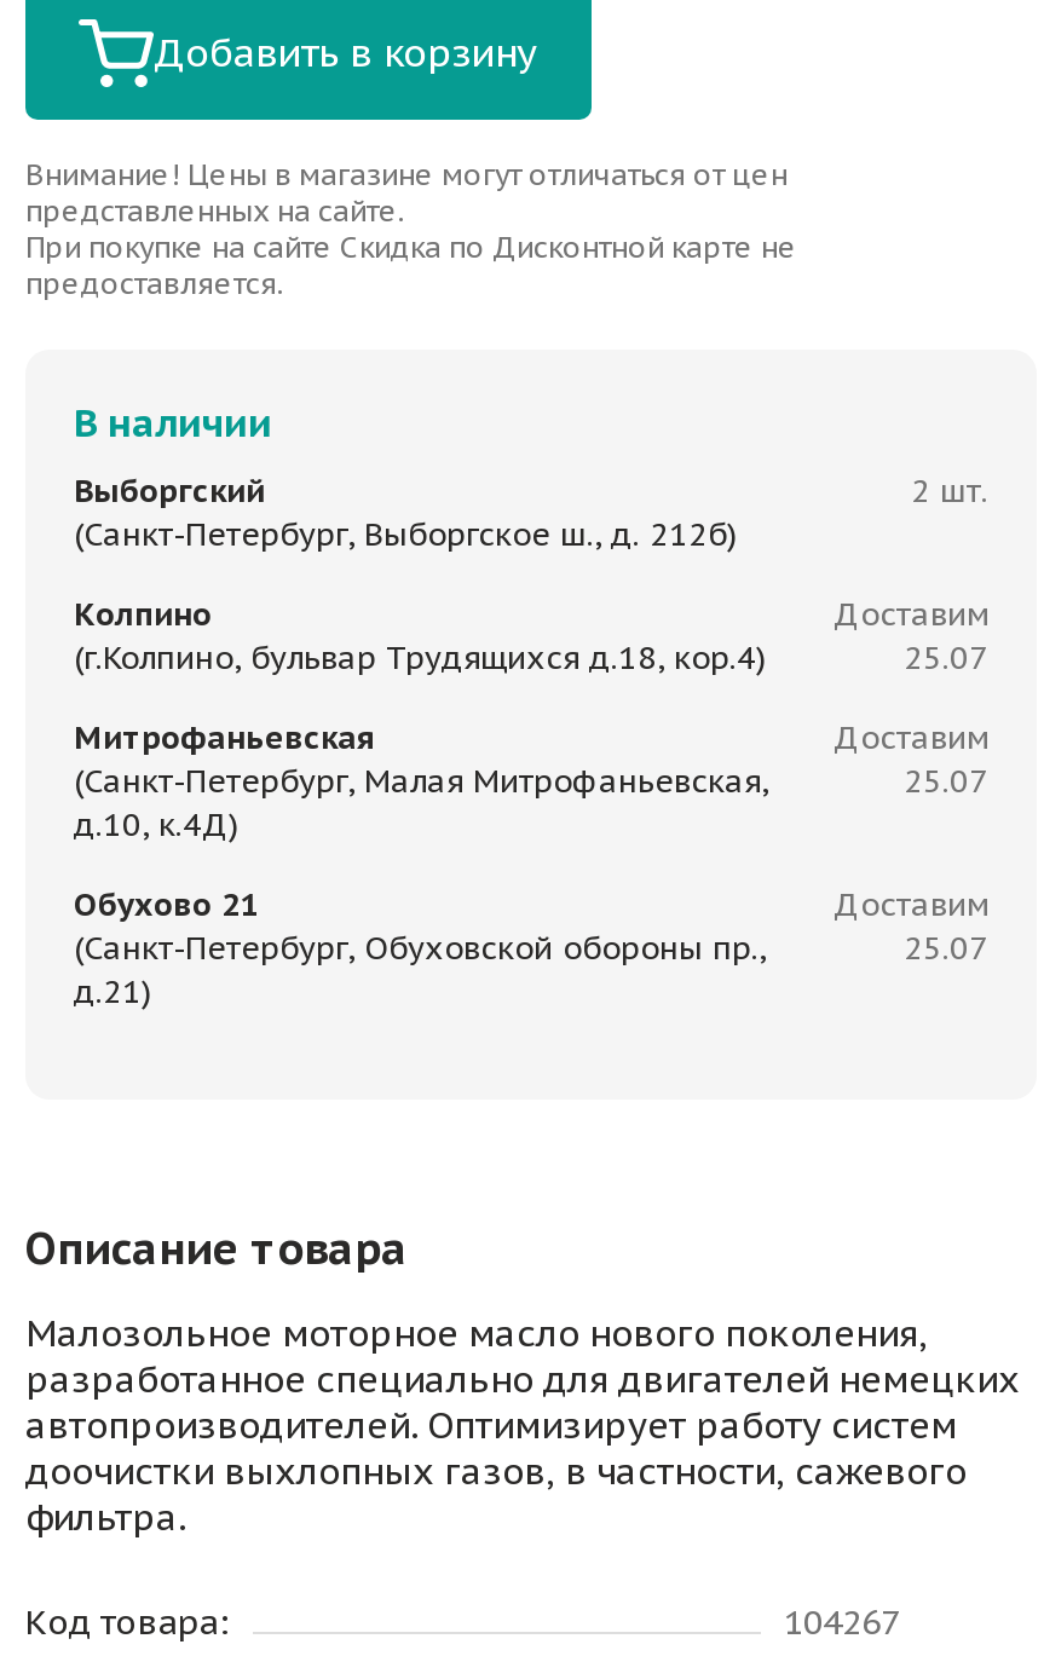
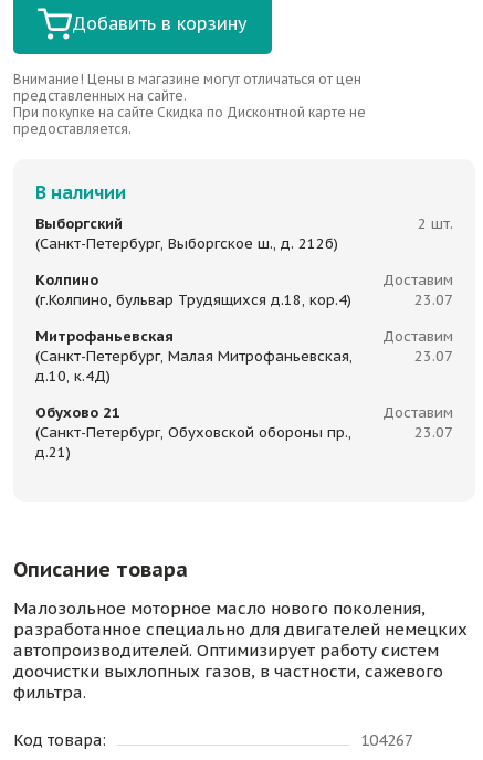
[904,638,988,679] 25.07 -> [414,291,453,309] 23.07
[904,761,988,802] 25.07 -> [414,347,453,366] 23.07
[904,928,988,969] 25.07 -> [414,423,453,442] 23.07

